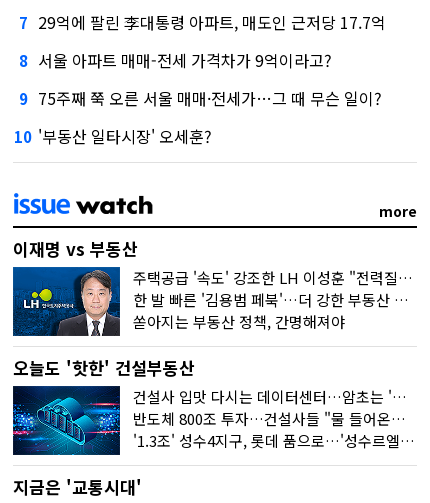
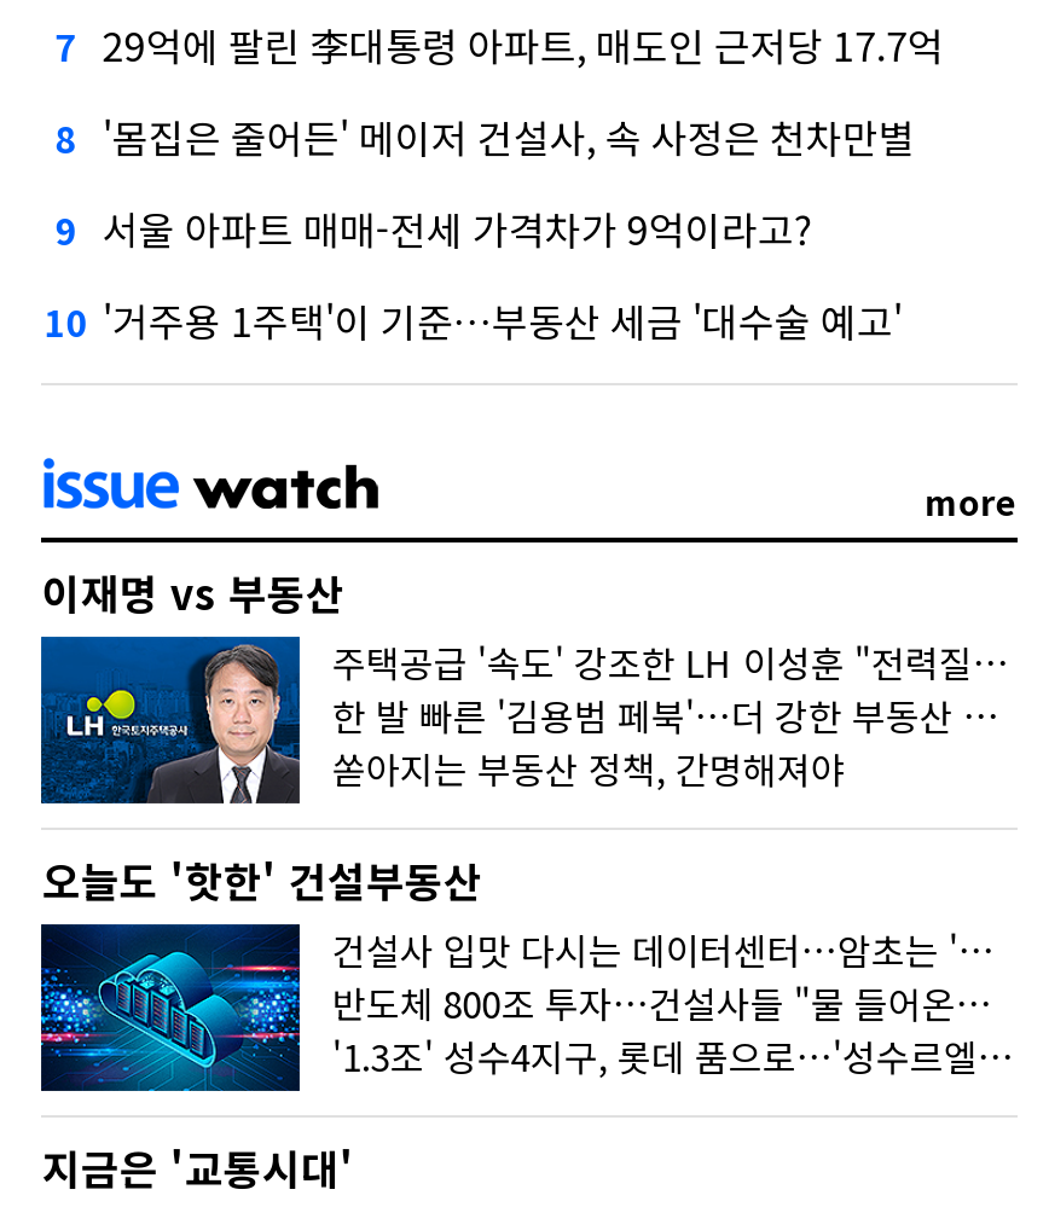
[19,48,332,72] 8 서울 아파트 매매-전세 가격차가 9억이라고? -> [55,107,915,165] 8 '몸집은 줄어든' 메이저 건설사, 속 사정은 천차만별
[19,86,382,110] 9 75주째 쭉 오른 서울 매매·전세가…그 때 무슨 일이? -> [55,199,813,257] 9 서울 아파트 매매-전세 가격차가 9억이라고?
[14,124,212,148] 10 '부동산 일타시장' 오세훈? -> [44,291,903,349] 10 '거주용 1주택'이 기준…부동산 세금 '대수술 예고'

